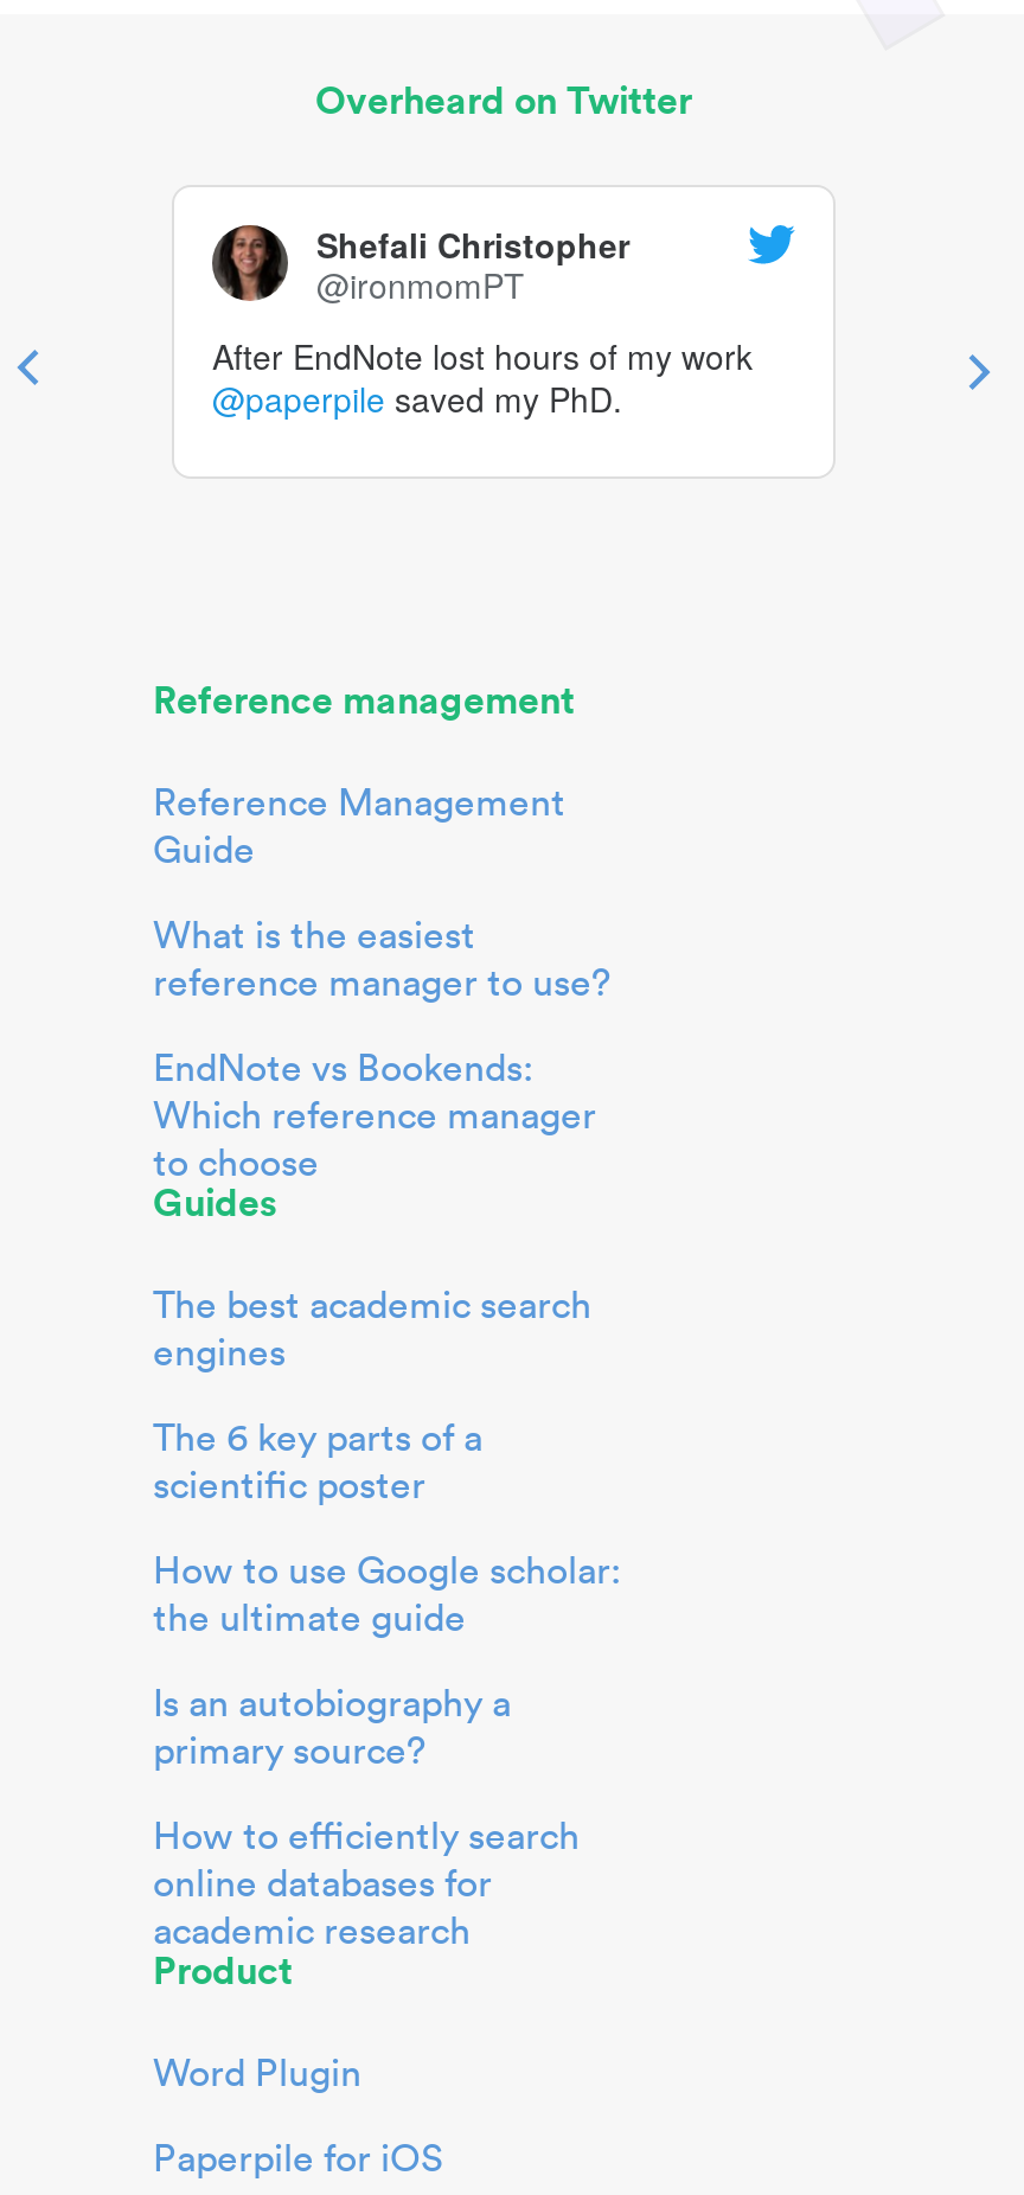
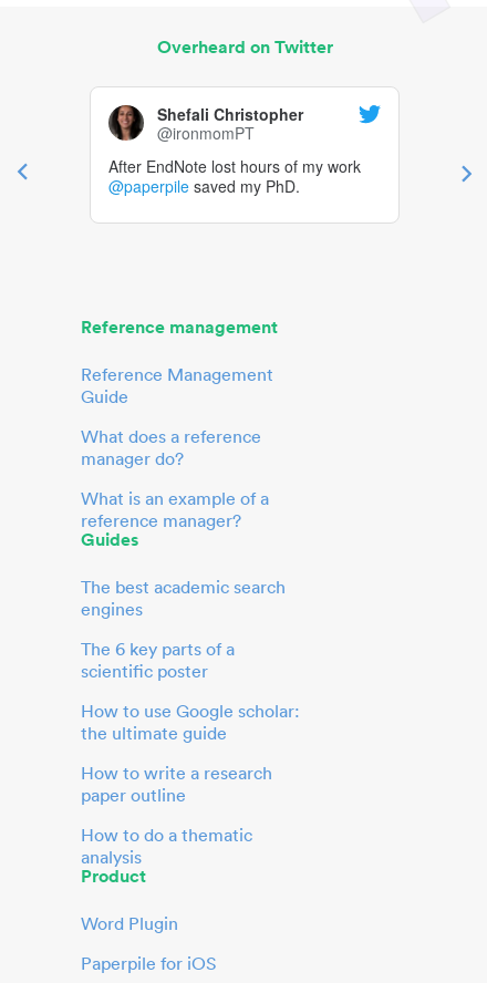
[153,910,610,1005] What is the easiest | reference manager to use? -> [81,425,261,469] What does a reference | manager do?
[153,1043,596,1185] EndNote vs Bookends: | Which reference manager | to choose -> [81,487,269,531] What is an example of a | reference manager?
[153,1678,511,1773] Is an autobiography a | primary source? -> [81,762,272,806] How to write a research | paper outline
[153,1811,580,1953] How to efficiently search | online databases for | academic research -> [81,824,252,868] How to do a thematic | analysis

